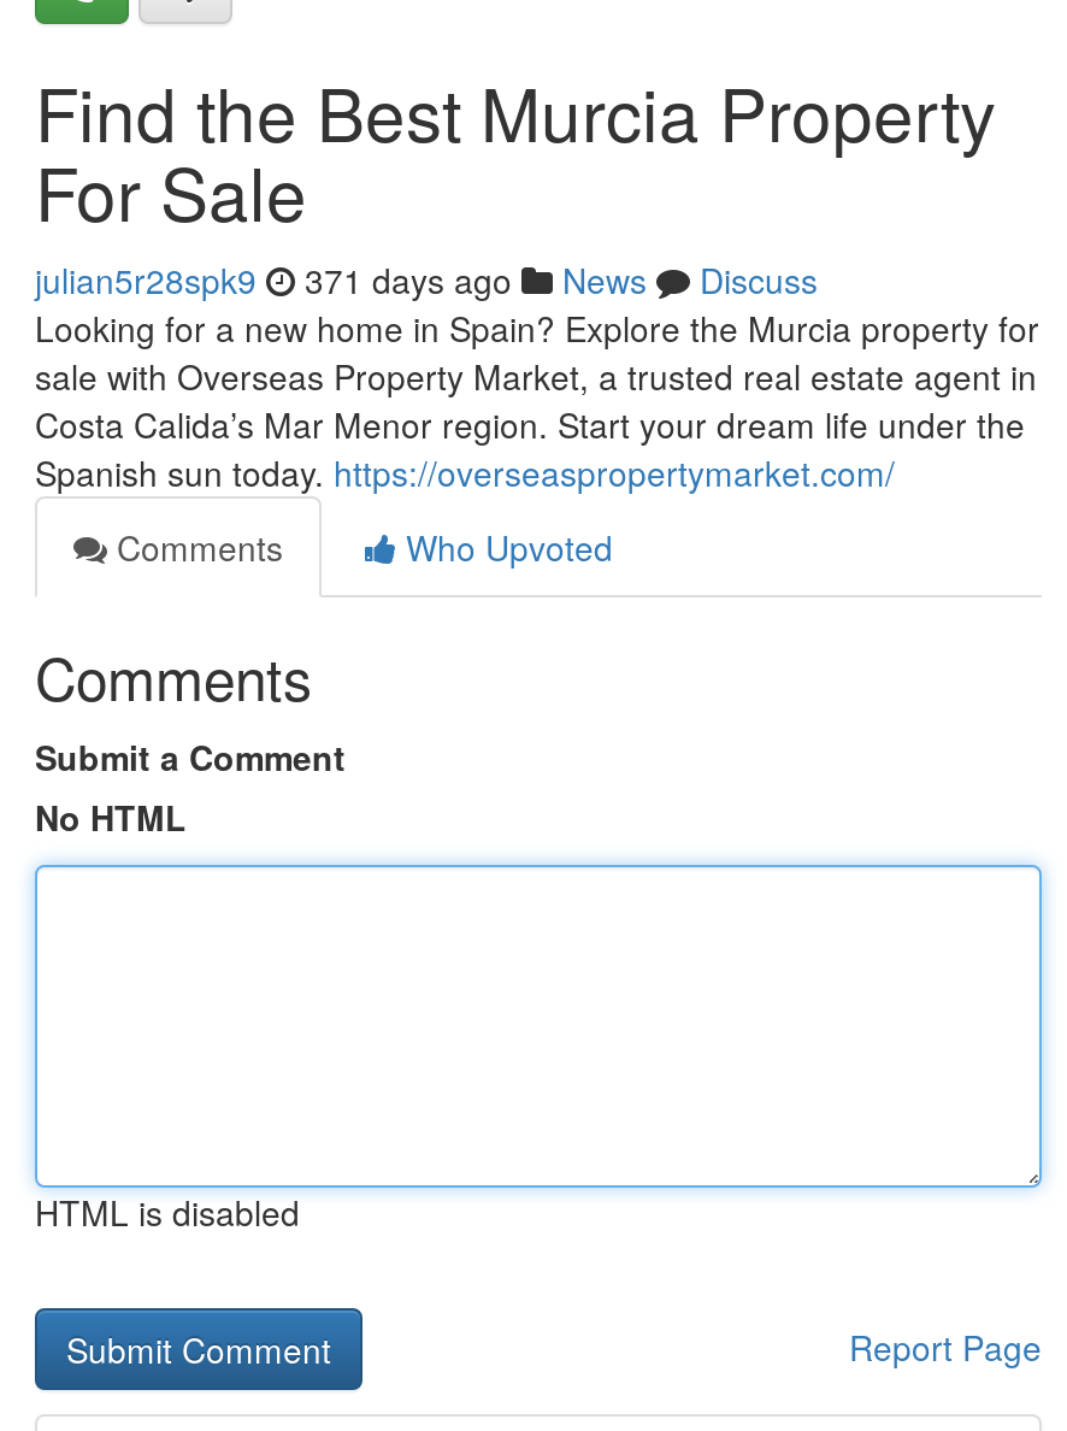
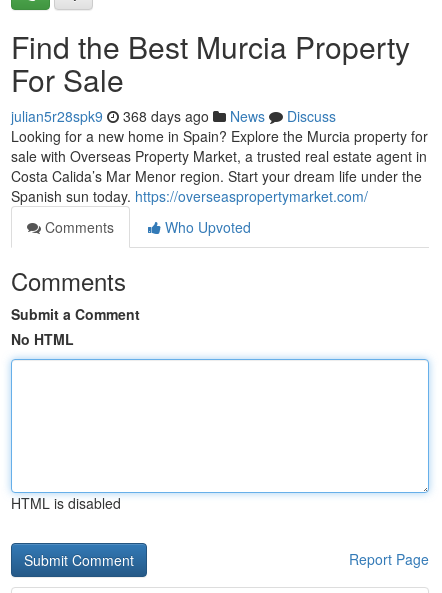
[35,255,818,304] julian5r28spk9 371 days ago News Discuss -> [11,106,336,126] julian5r28spk9 368 days ago News Discuss

